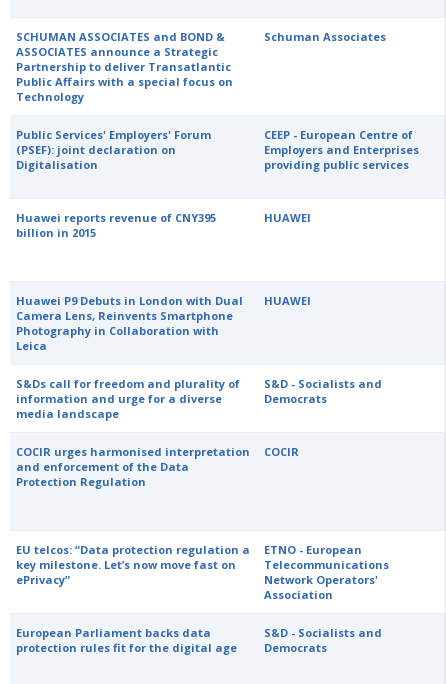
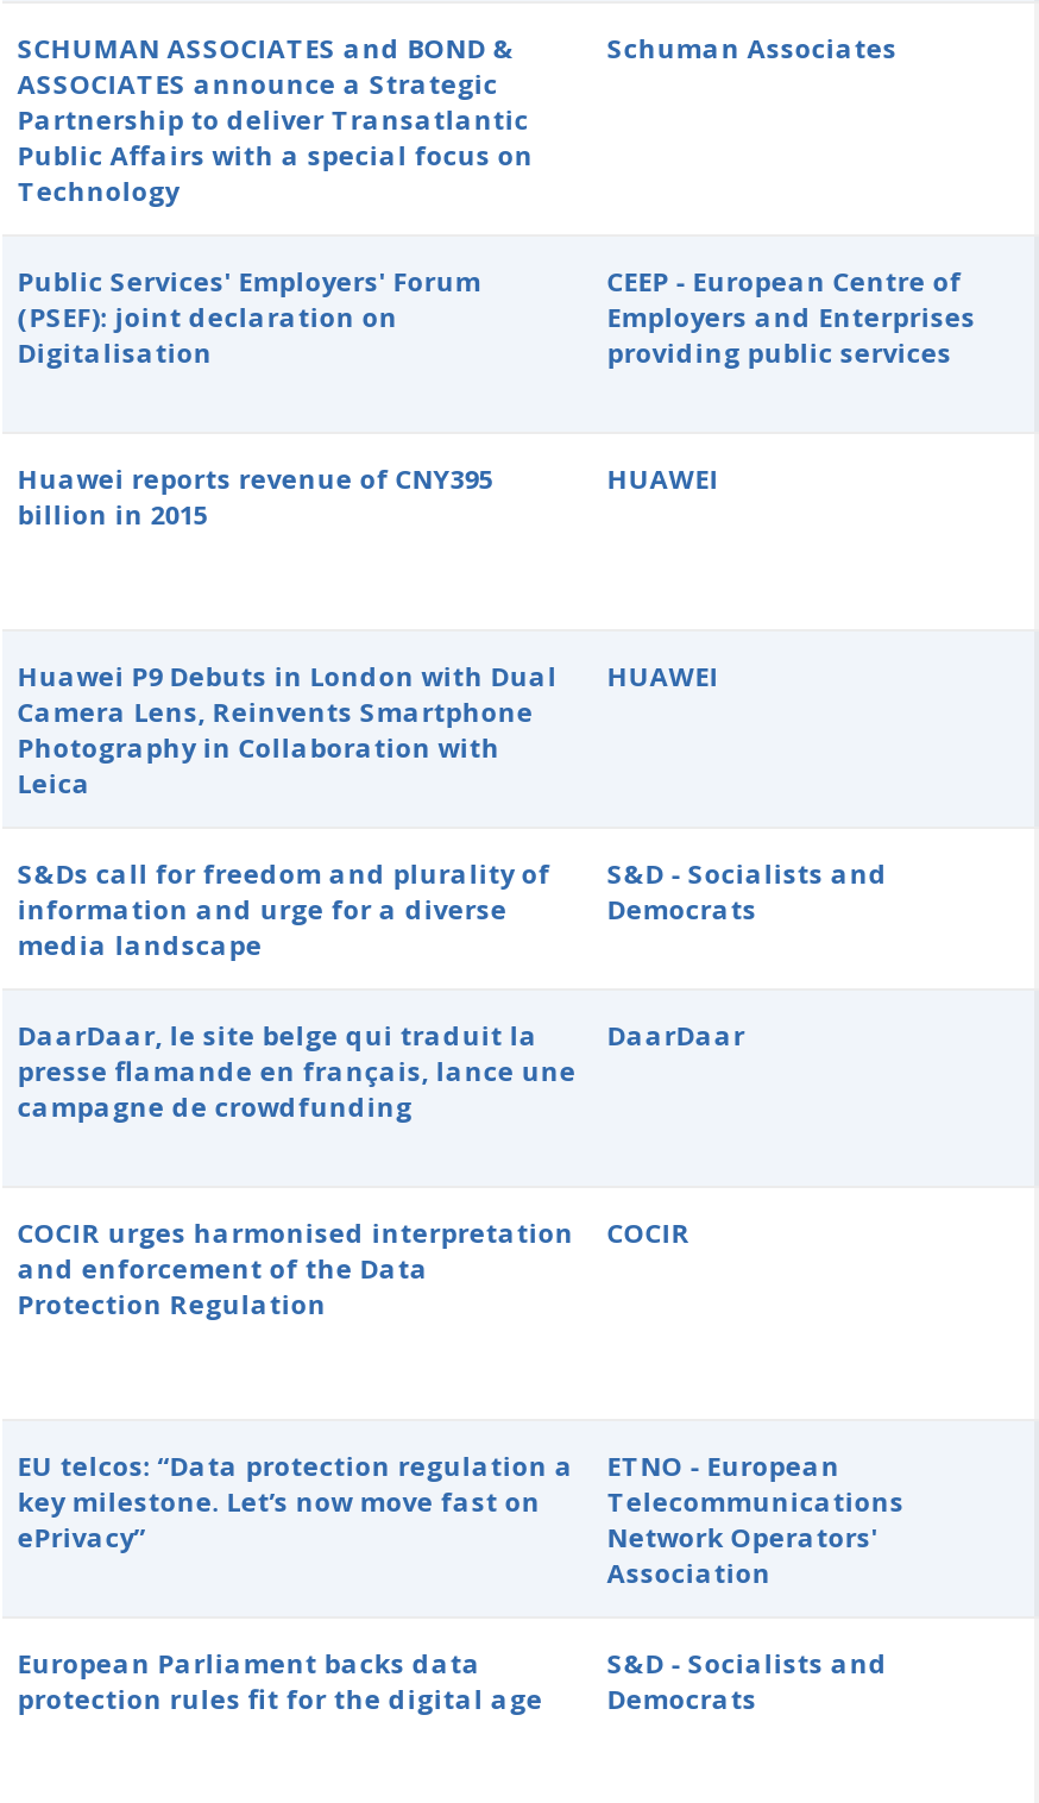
none -> [17,1017,576,1124] DaarDaar, le site belge qui traduit la | presse flamande en français, lance une | campagne de crowdfunding
none -> [607,1017,745,1053] DaarDaar

